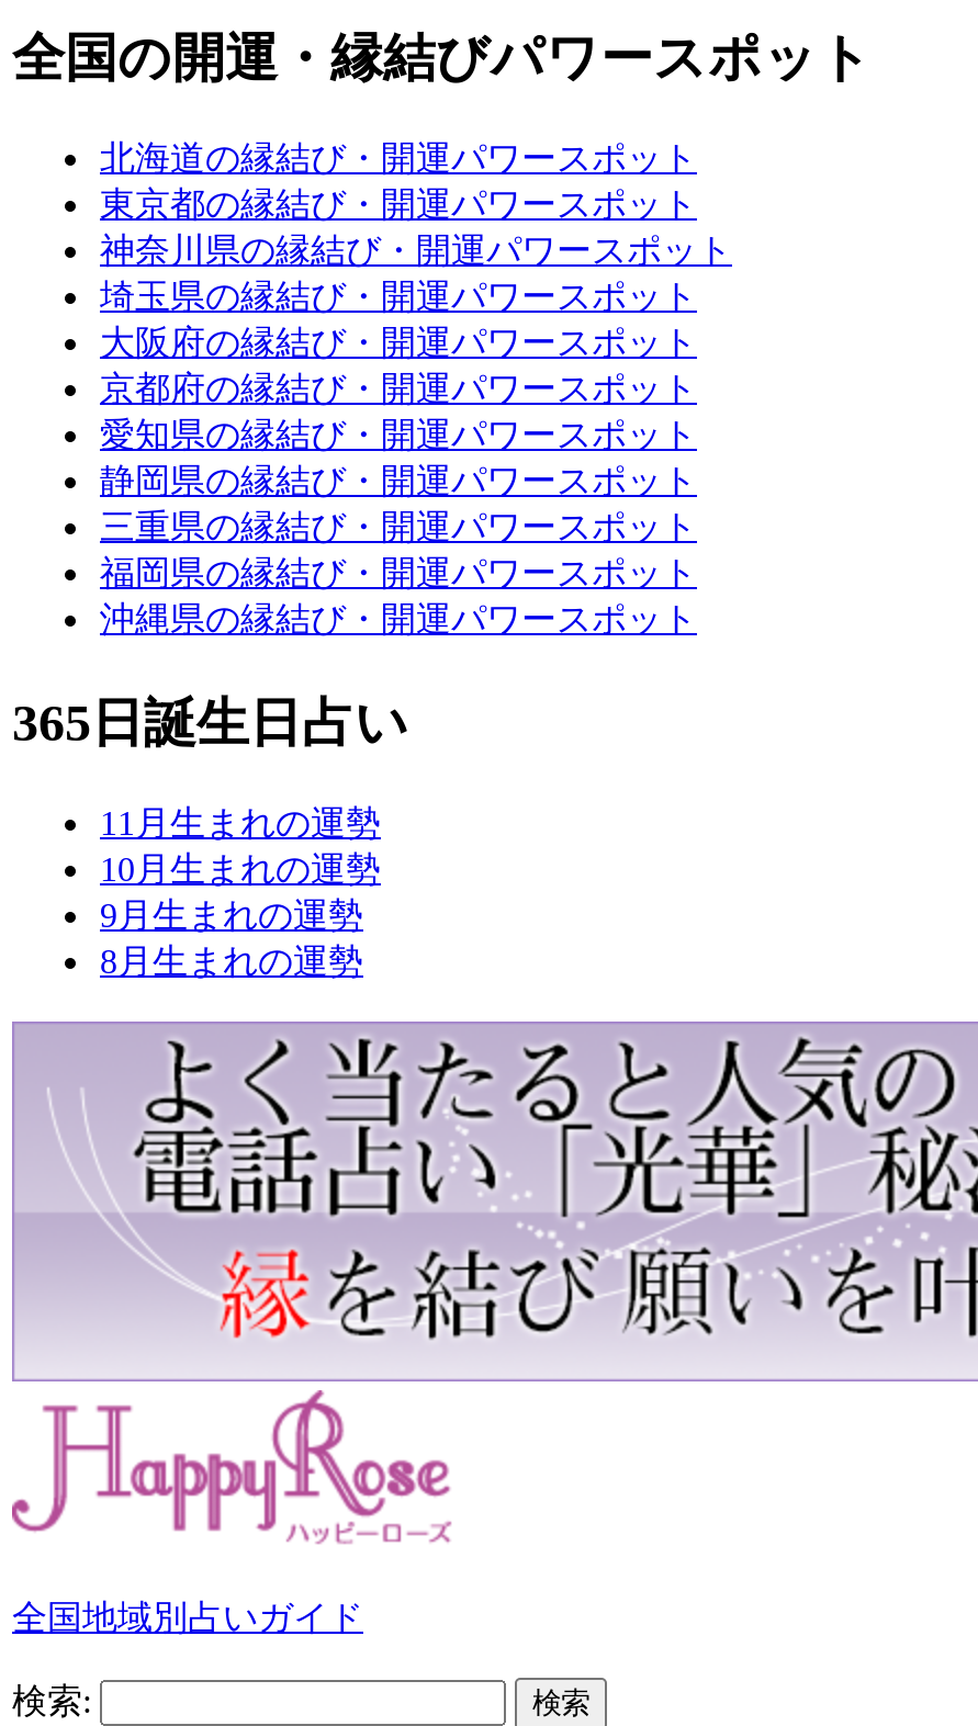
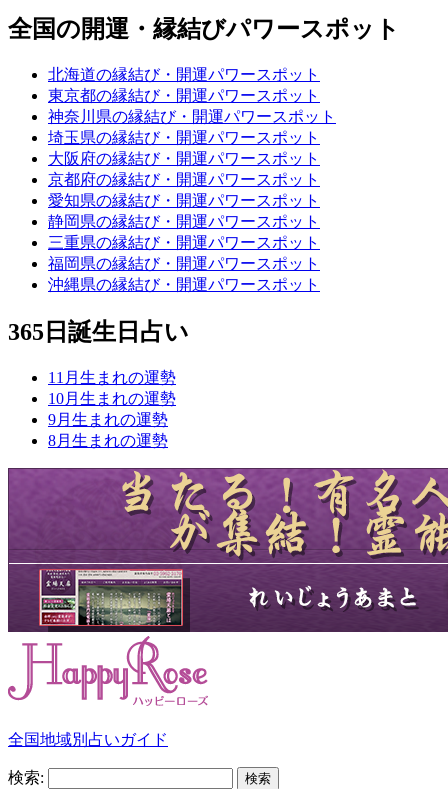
[12,1024,971,1381] [image] -> [7,468,445,633] [image]

